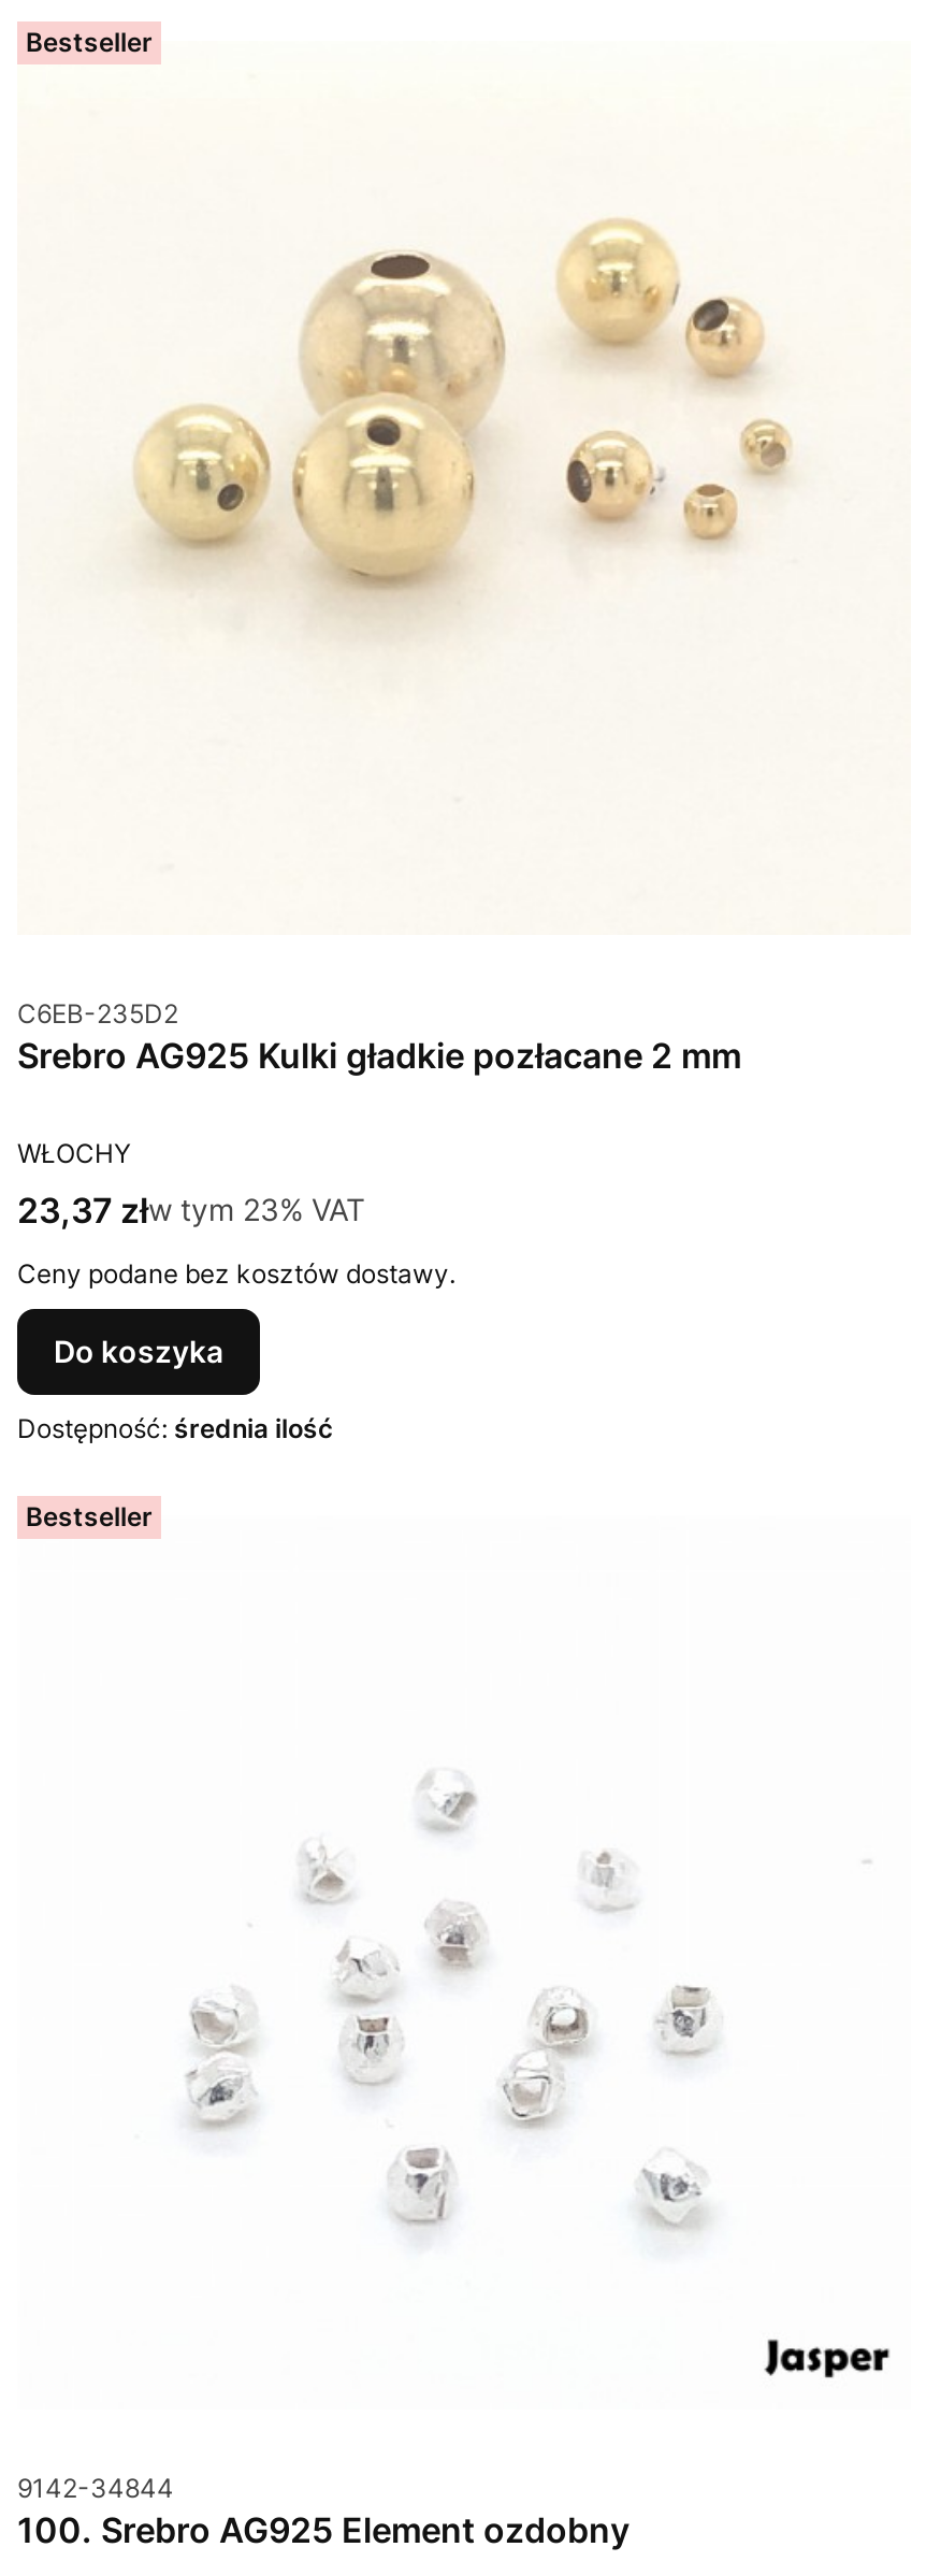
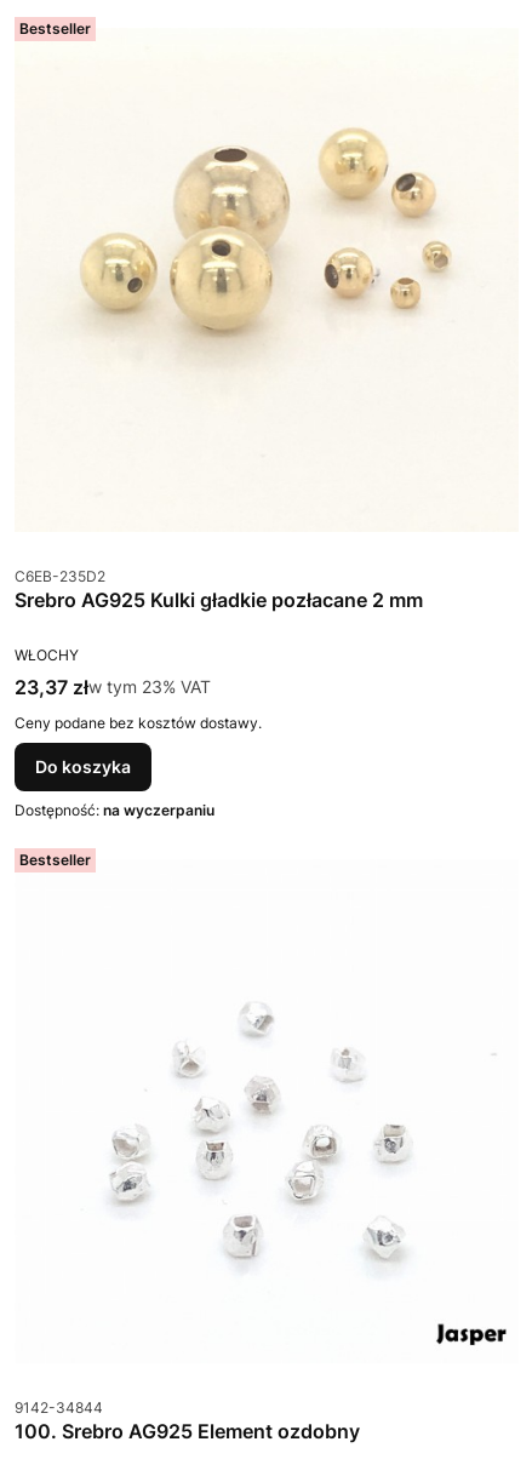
[17,1413,333,1445] Dostępność: średnia ilość -> [15,802,214,820] Dostępność: na wyczerpaniu

